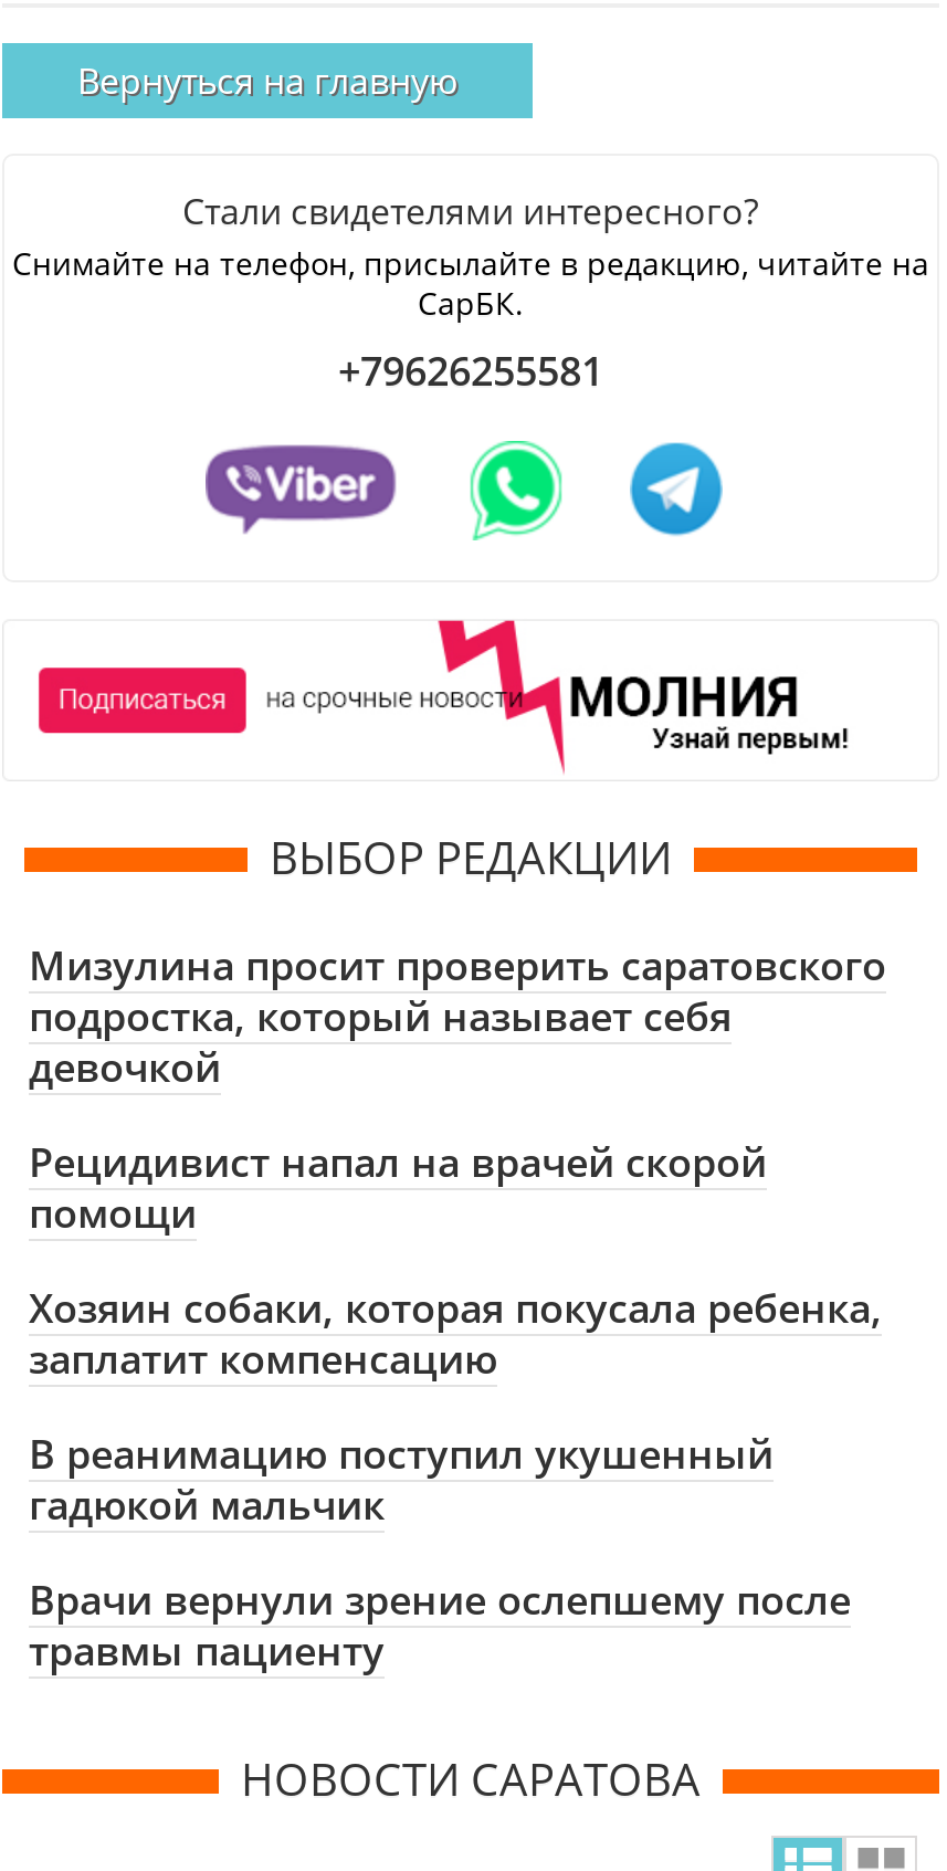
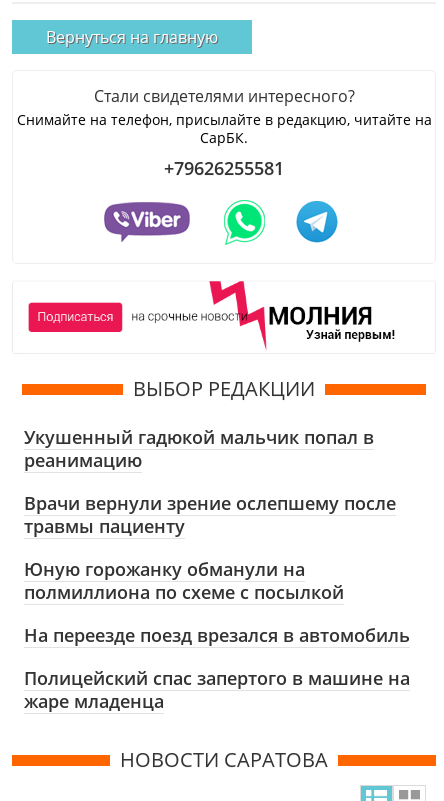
[29,938,886,1531] Мизулина просит проверить саратовского | подростка, который называет себя | девочкой | Рецидивист напал на врачей скорой | помощи | Хозяин собаки, которая покусала ребенка, | заплатит компенсацию | В реанимацию поступил укушенный | гадюкой мальчик -> [24,425,374,472] Укушенный гадюкой мальчик попал в | реанимацию
moved [29,1573,851,1676] -> [24,491,396,538]: Врачи вернули зрение ослепшему после | травмы пациенту
none -> [24,557,410,713] Юную горожанку обманули на | полмиллиона по схеме с посылкой | На переезде поезд врезался в автомобиль | Полицейский спас запертого в машине на | жаре младенца

